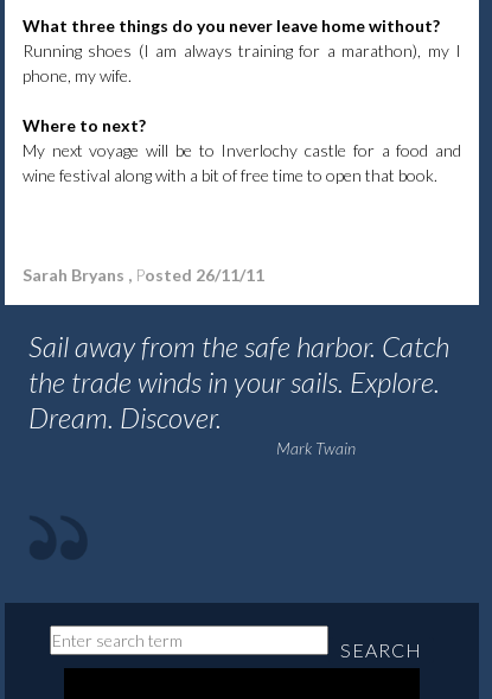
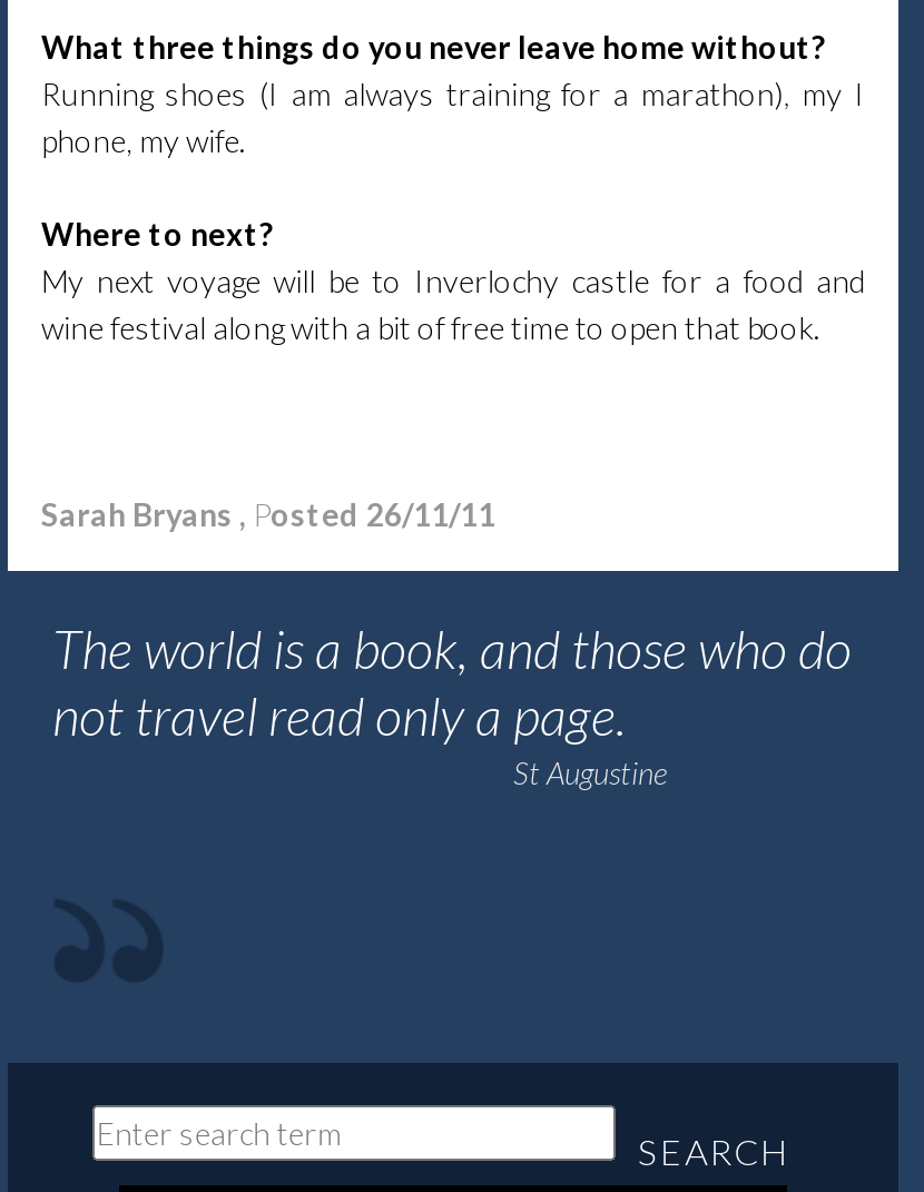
[28,329,449,458] Sail away from the safe harbor. Catch | the trade winds in your sails. Explore. | Dream. Discover. | Mark Twain -> [52,615,852,791] The world is a book, and those who do | not travel read only a page. | St Augustine

